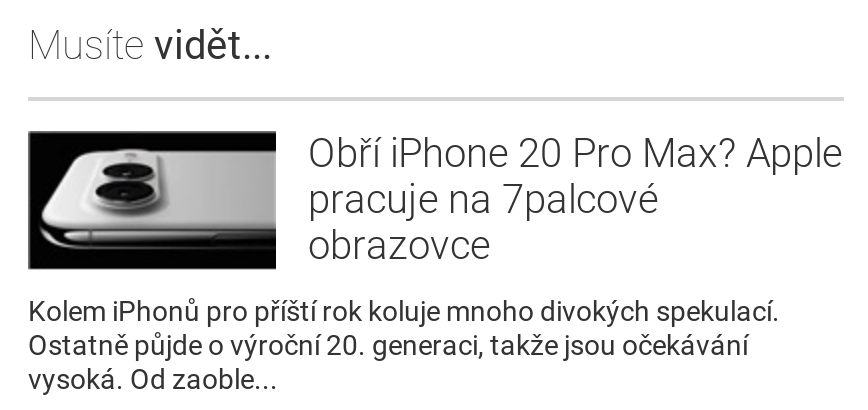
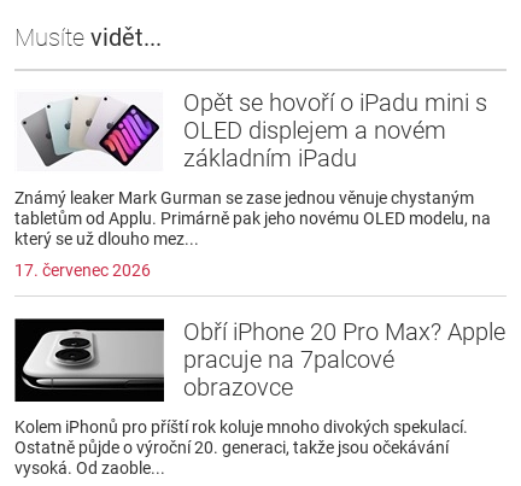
none -> [14,88,491,279] [image] | Opět se hovoří o iPadu mini s | OLED displejem a novém | základním iPadu | Známý leaker Mark Gurman se zase jednou věnuje chystaným | tabletům od Applu. Primárně pak jeho novému OLED modelu, na | který se už dlouho mez... | 17. červenec 2026

